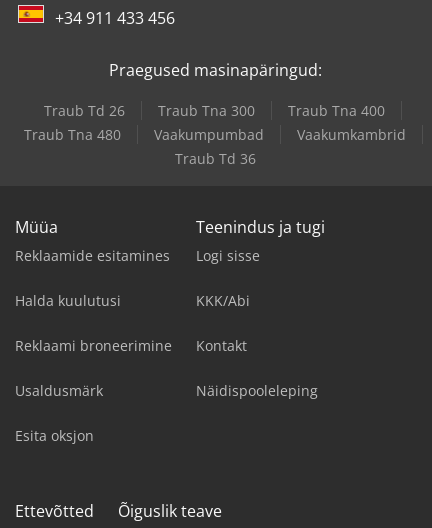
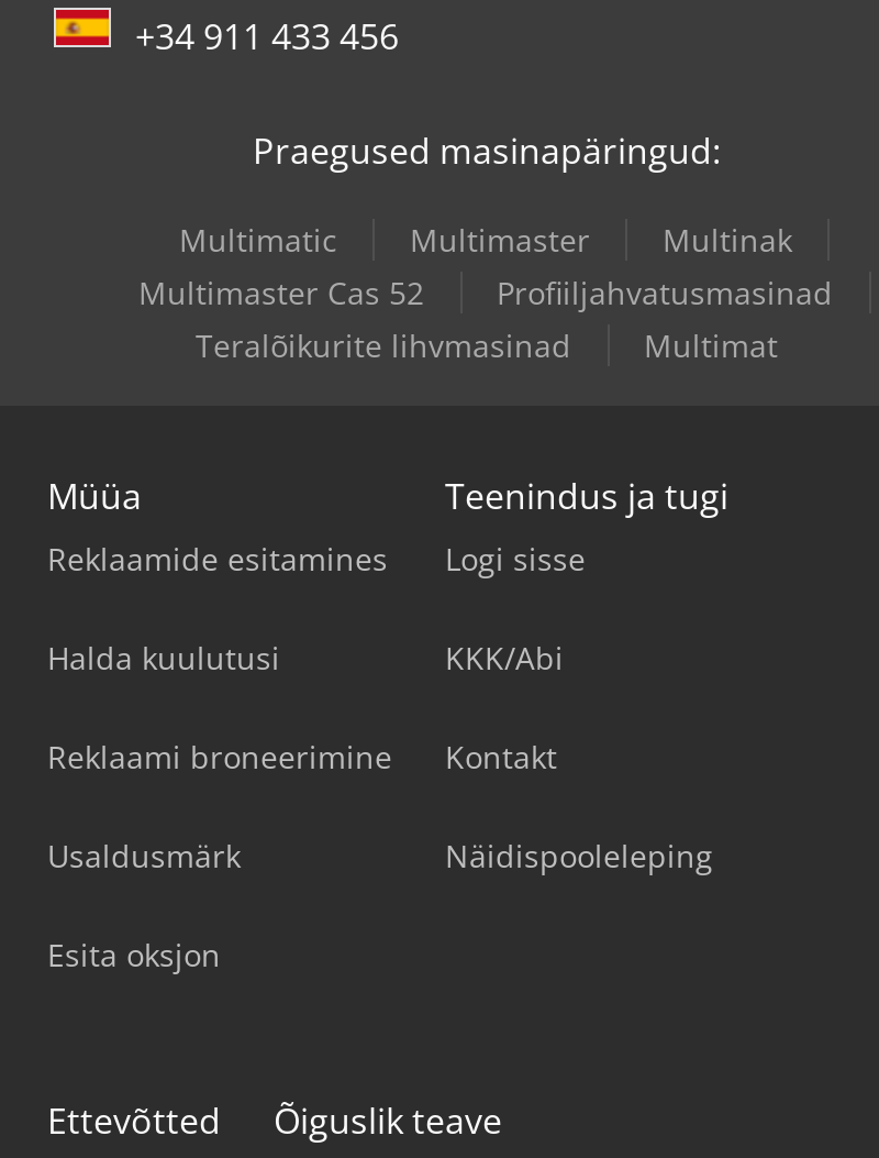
[23,101,405,168] Traub Td 26 | Traub Tna 300 | Traub Tna 400 | Traub Tna 480 | Vaakumpumbad | Vaakumkambrid | Traub Td 36 -> [138,220,833,367] Multimatic | Multimaster | Multinak | Multimaster Cas 52 | Profiiljahvatusmasinad | Teralõikurite lihvmasinad | Multimat

